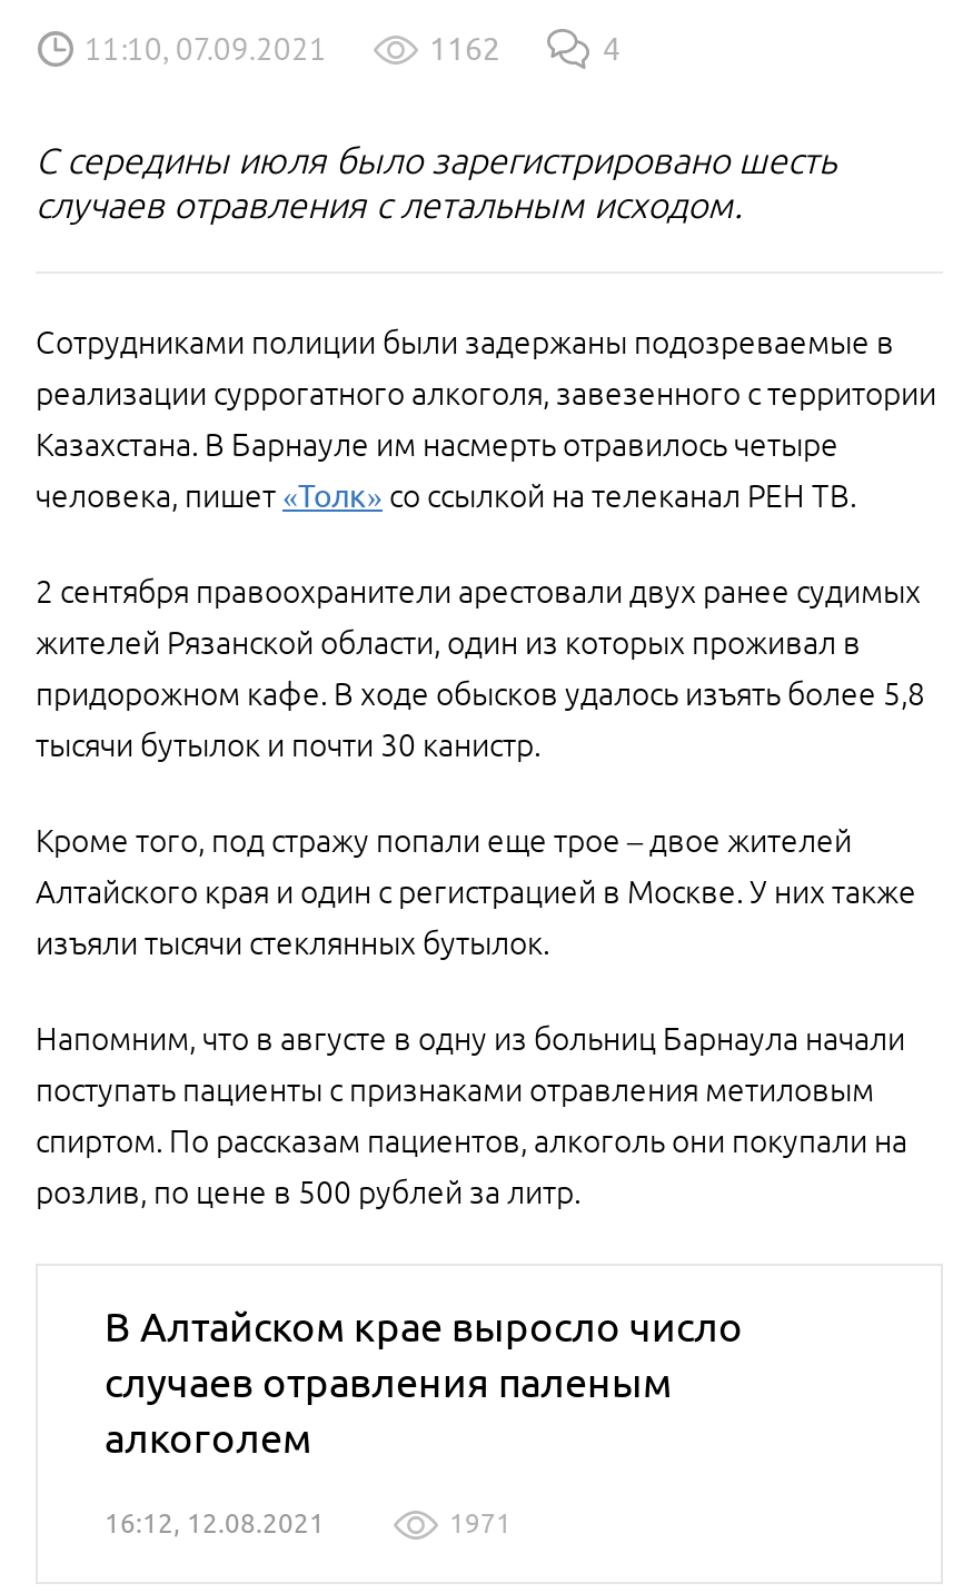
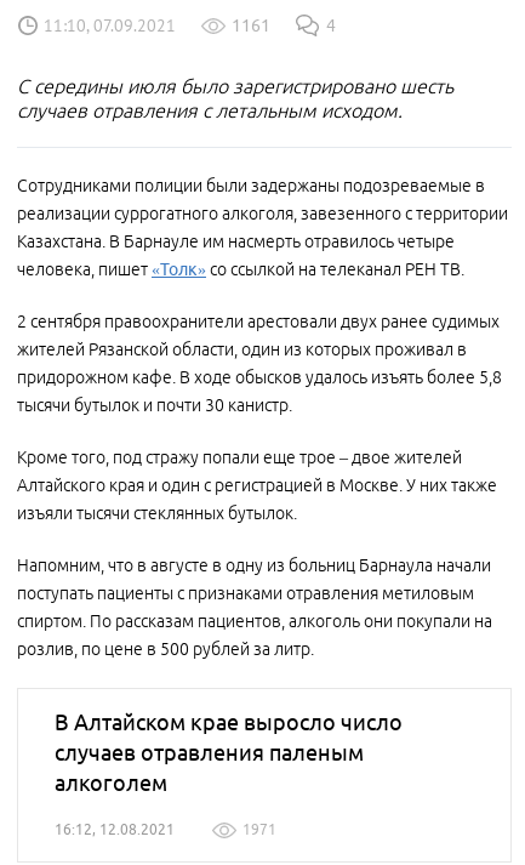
[429,31,500,67] 1162 -> [232,16,270,35] 1161

